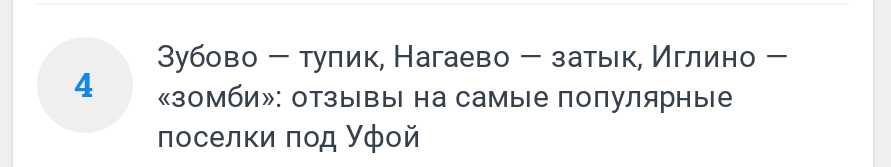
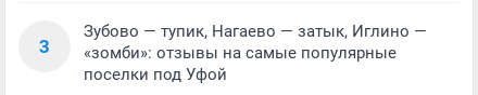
[74,61,733,115] 4 «зомби»: отзывы на самые популярные -> [39,33,397,63] 3 «зомби»: отзывы на самые популярные

